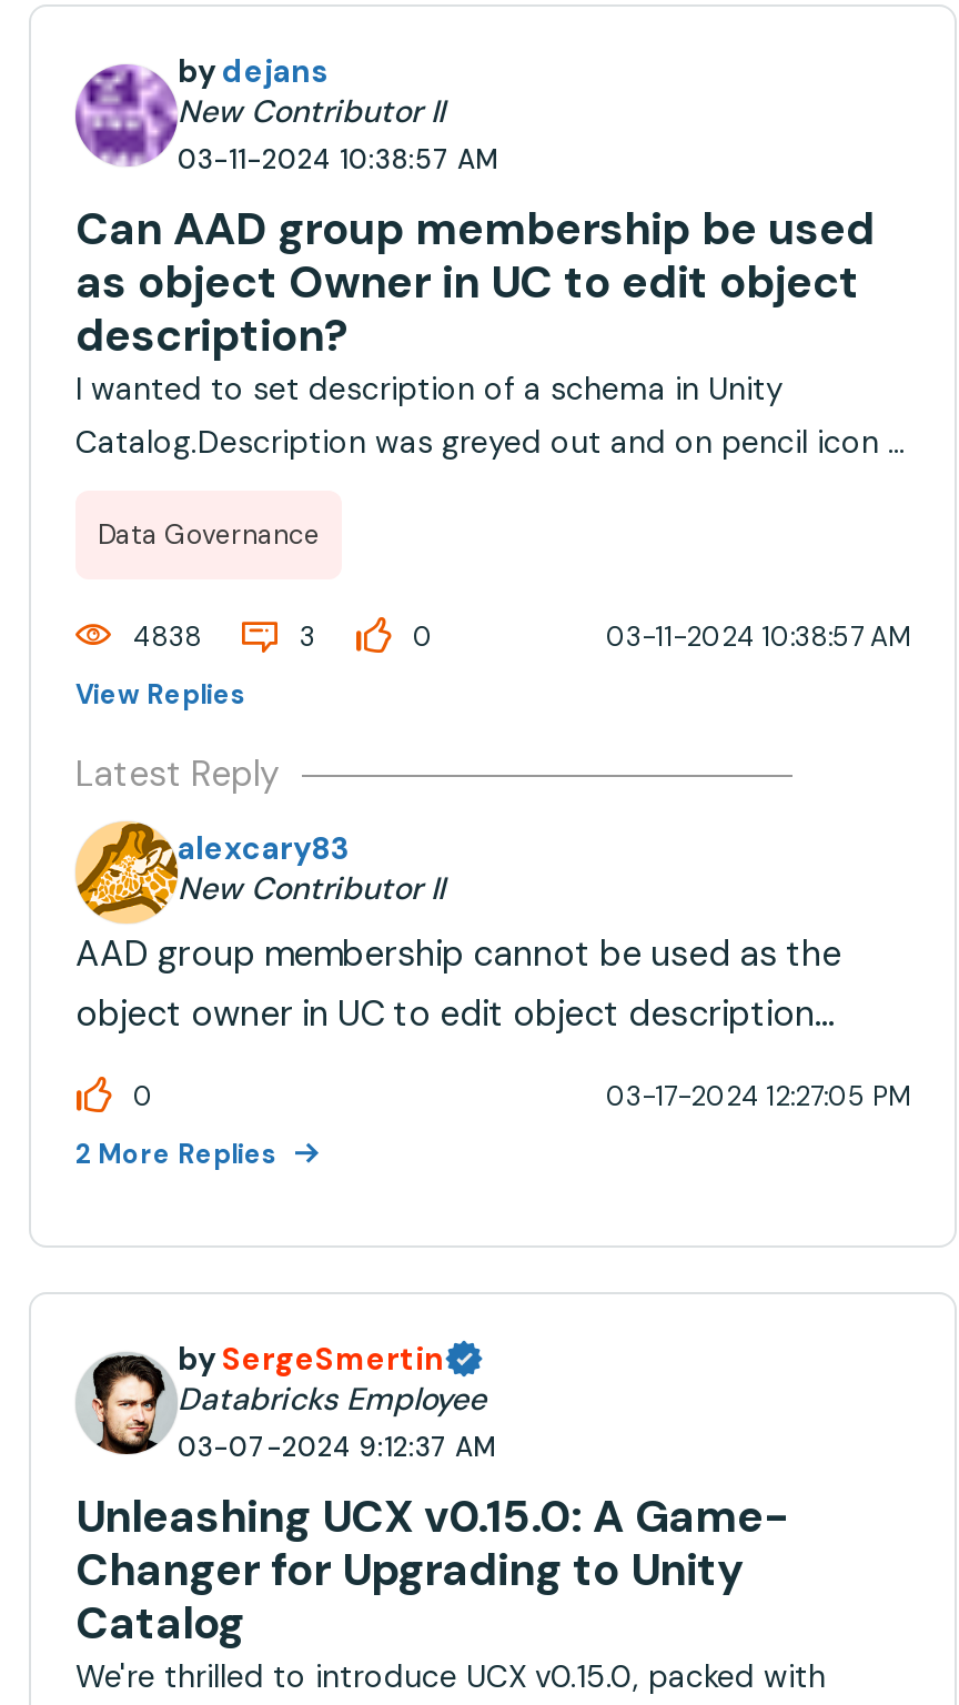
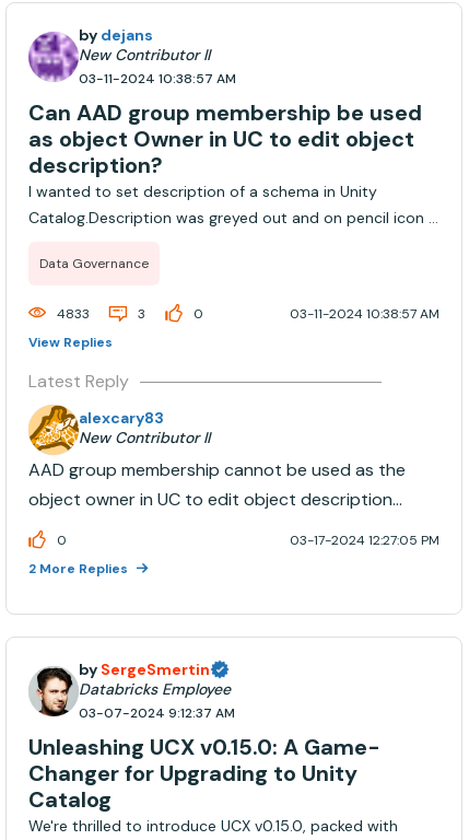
[133,618,202,654] 4838 -> [57,305,90,322] 4833

